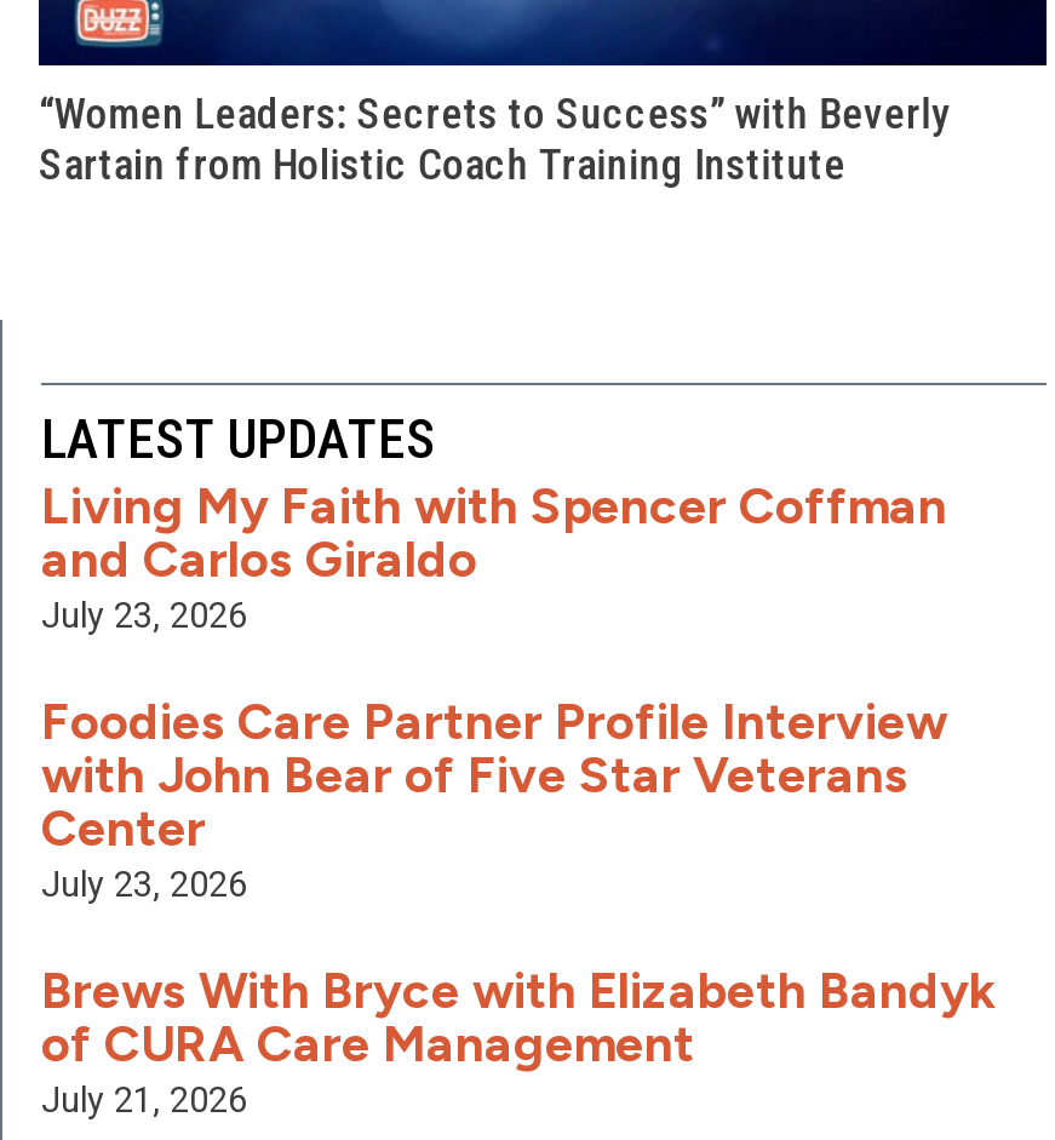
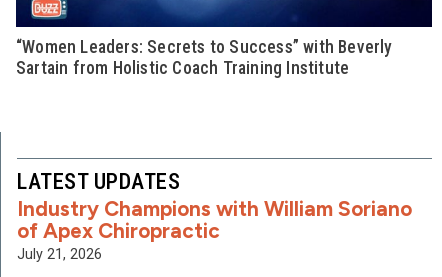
[41,475,996,1073] Living My Faith with Spencer Coffman | and Carlos Giraldo | July 23, 2026 | Foodies Care Partner Profile Interview | with John Bear of Five Star Veterans | Center | July 23, 2026 | Brews With Bryce with Elizabeth Bandyk | of CURA Care Management -> [17,196,412,243] Industry Champions with William Soriano | of Apex Chiropractic

